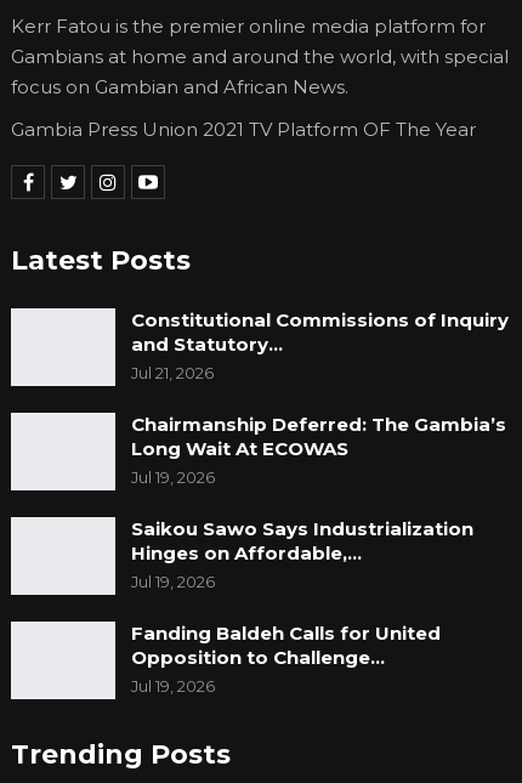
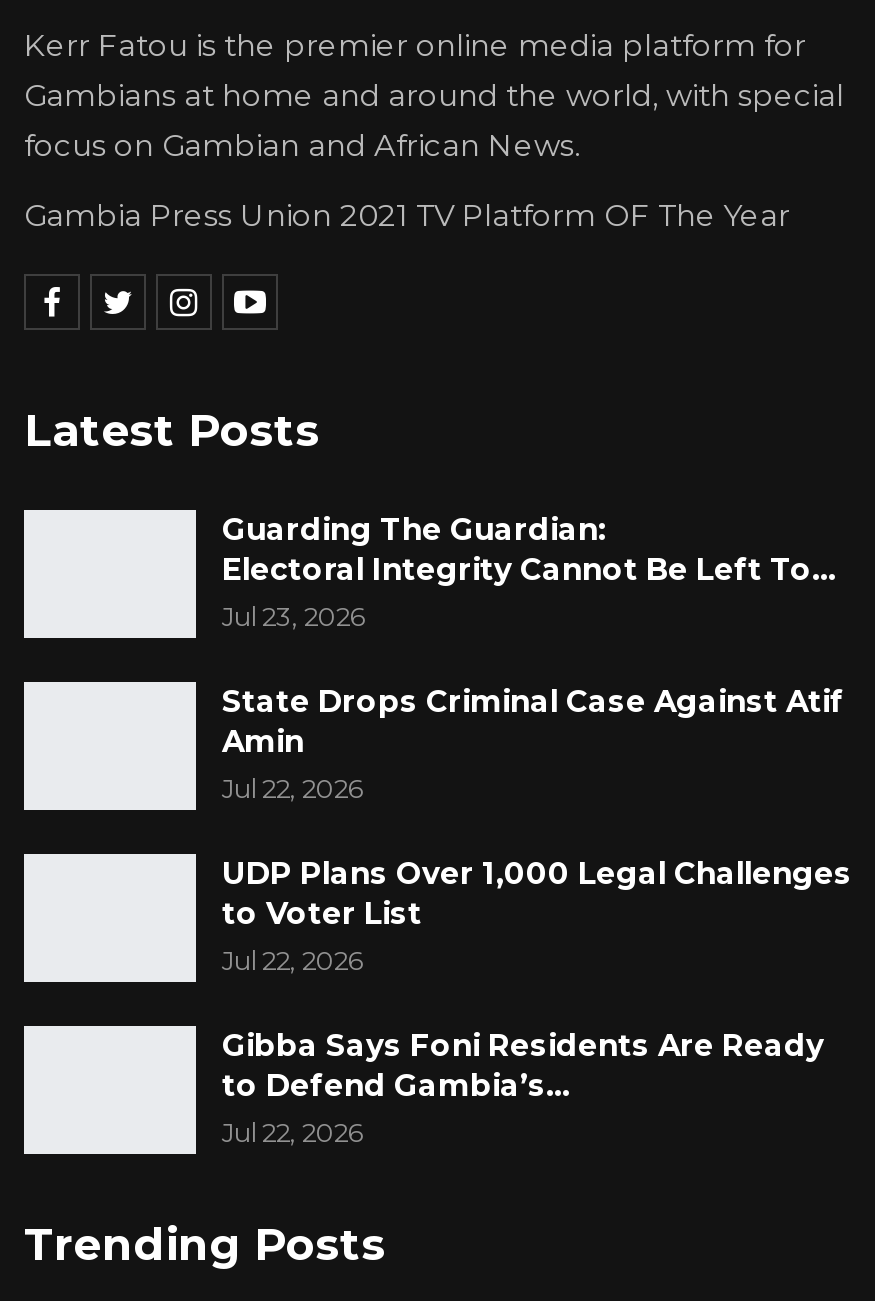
[131,308,509,383] Constitutional Commissions of Inquiry | and Statutory… | Jul 21, 2026 -> [222,510,836,632] Guarding The Guardian: | Electoral Integrity Cannot Be Left To… | Jul 23, 2026
[131,413,506,487] Chairmanship Deferred: The Gambia’s | Long Wait At ECOWAS | Jul 19, 2026 -> [222,682,844,804] State Drops Criminal Case Against Atif | Amin | Jul 22, 2026
[131,517,473,591] Saikou Sawo Says Industrialization | Hinges on Affordable,… | Jul 19, 2026 -> [222,854,852,976] UDP Plans Over 1,000 Legal Challenges | to Voter List | Jul 22, 2026
[131,622,441,696] Fanding Baldeh Calls for United | Opposition to Challenge… | Jul 19, 2026 -> [222,1026,824,1148] Gibba Says Foni Residents Are Ready | to Defend Gambia’s… | Jul 22, 2026

